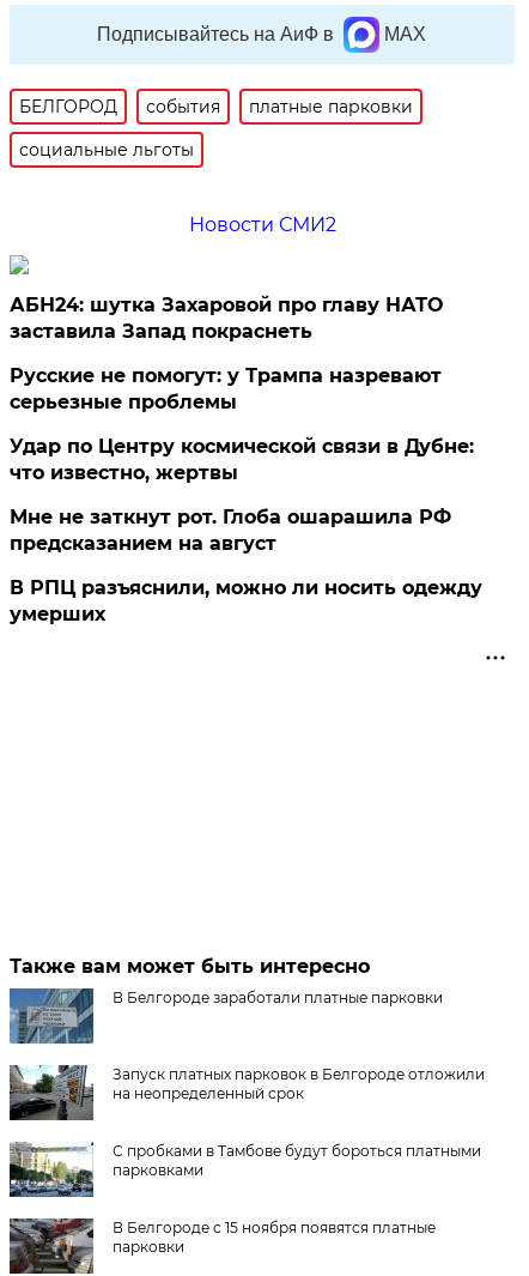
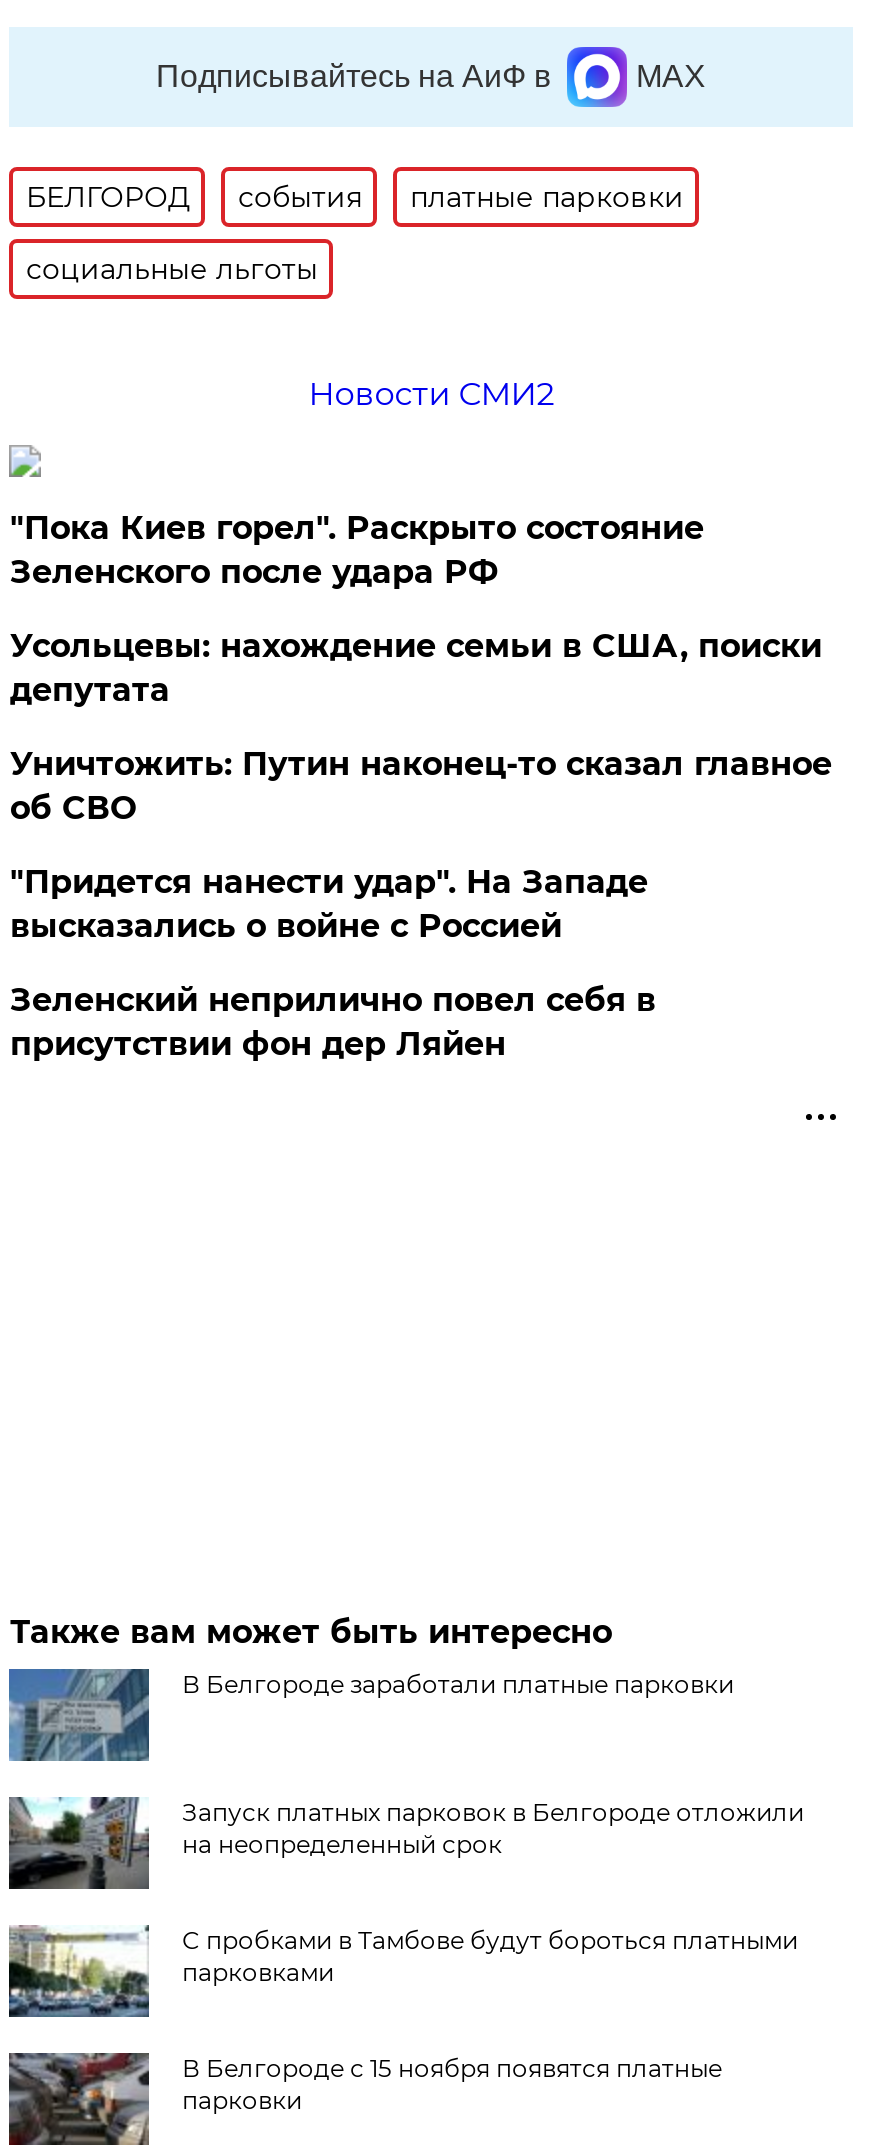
[10,293,443,343] АБН24: шутка Захаровой про главу НАТО | заставила Запад покраснеть -> [10,509,704,591] "Пока Киев горел". Раскрыто состояние | Зеленского после удара РФ
[10,364,442,413] Русские не помогут: у Трампа назревают | серьезные проблемы -> [10,627,822,709] Усольцевы: нахождение семьи в США, поиски | депутата
[10,435,474,484] Удар по Центру космической связи в Дубне: | что известно, жертвы -> [10,745,832,827] Уничтожить: Путин наконец-то сказал главное | об СВО
[10,505,452,555] Мне не заткнут рот. Глоба ошарашила РФ | предсказанием на август -> [10,863,648,945] "Придется нанести удар". На Западе | высказались о войне с Россией
[10,576,483,625] В РПЦ разъяснили, можно ли носить одежду | умерших -> [10,981,656,1063] Зеленский неприлично повел cебя в | присутствии фон дер Ляйен

